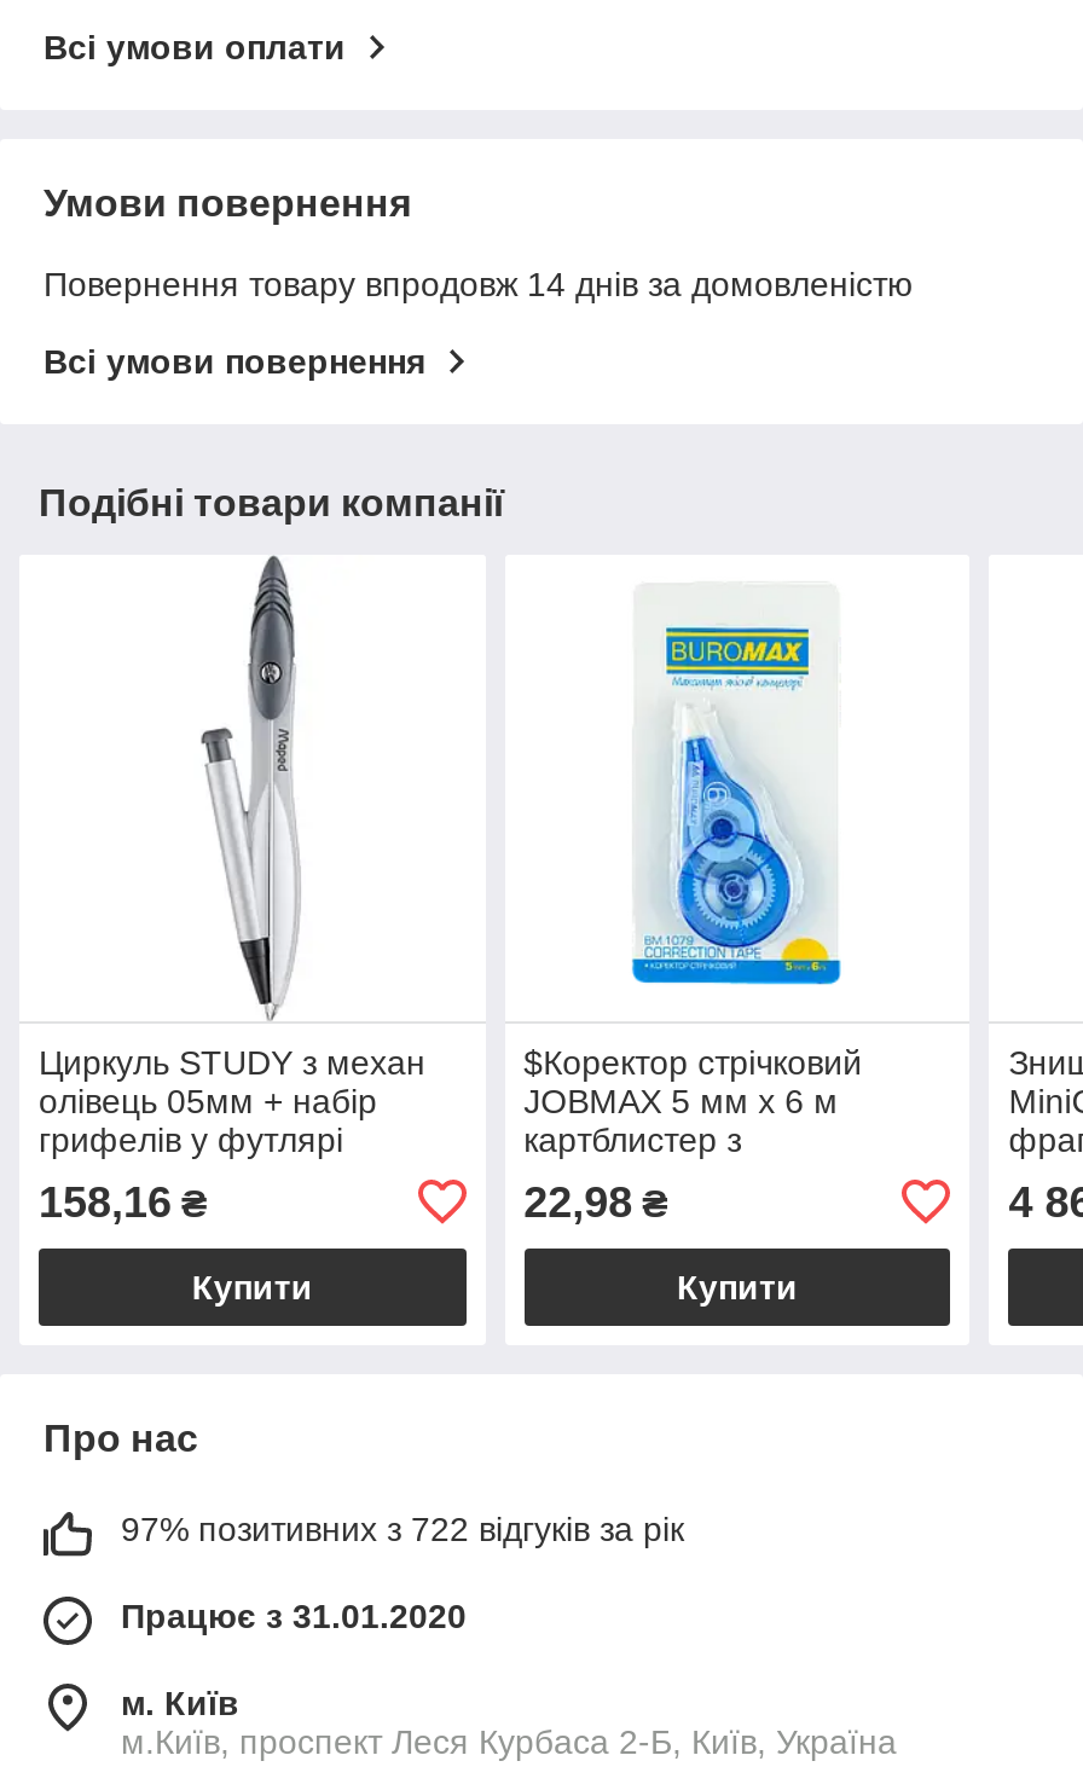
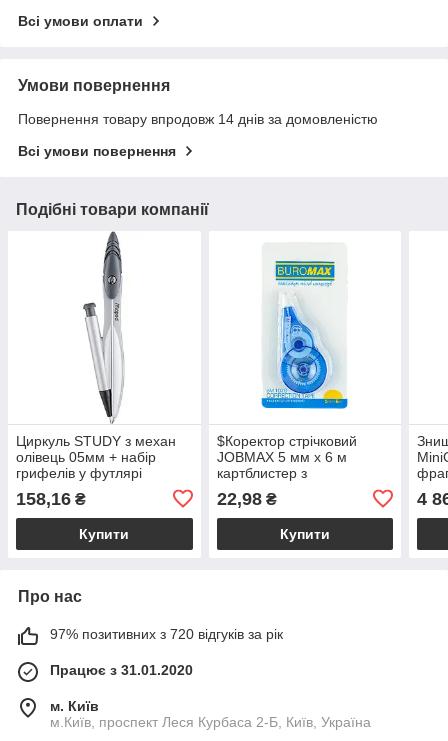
[121,1509,684,1548] 97% позитивних з 722 відгуків за рік -> [50,626,283,642] 97% позитивних з 720 відгуків за рік

